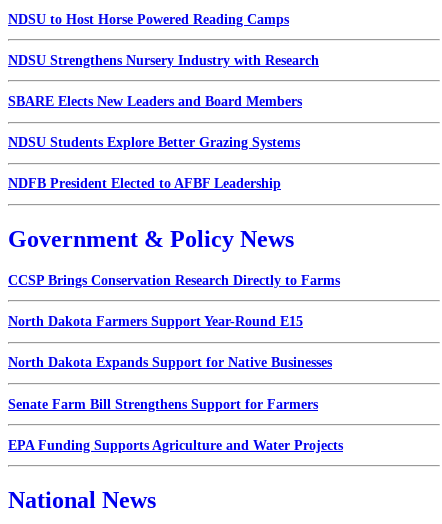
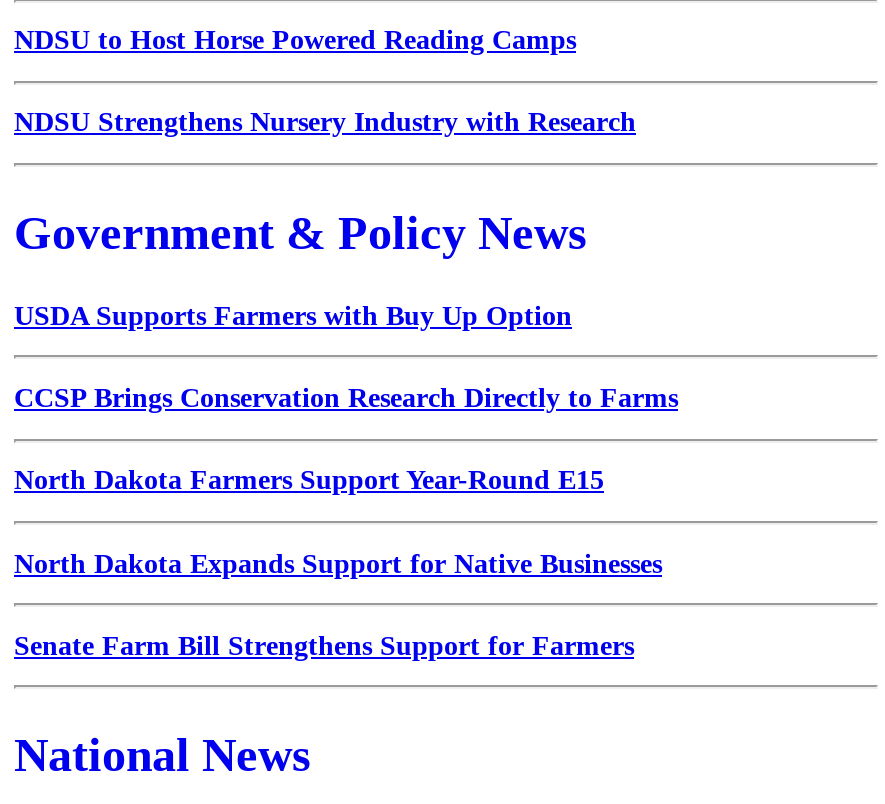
[8,94,302,191] SBARE Elects New Leaders and Board Members | NDSU Students Explore Better Grazing Systems | NDFB President Elected to AFBF Leadership -> none
none -> [14,300,572,330] USDA Supports Farmers with Buy Up Option
[8,438,343,453] EPA Funding Supports Agriculture and Water Projects -> none

